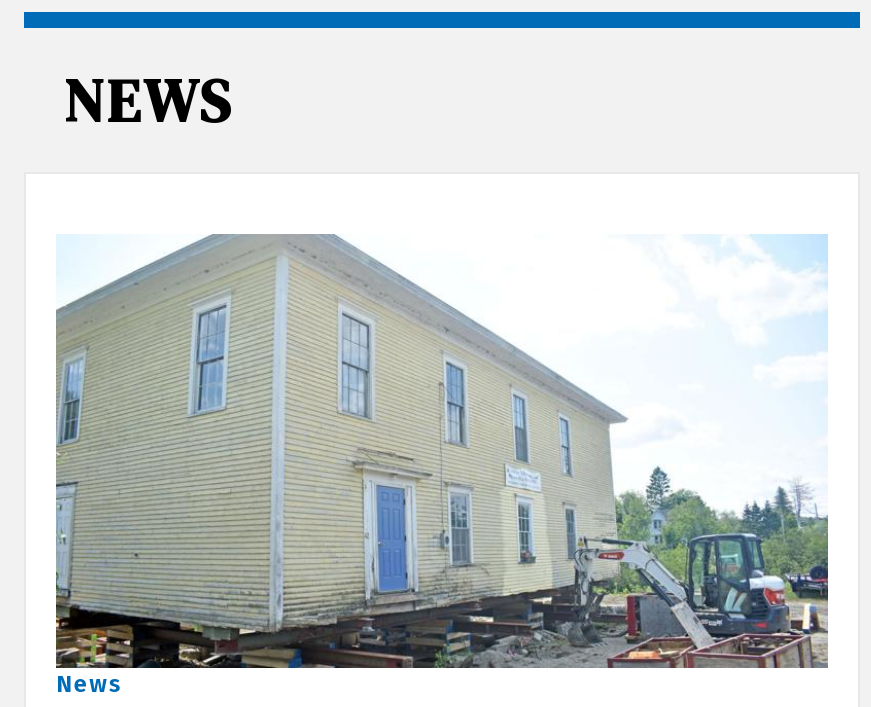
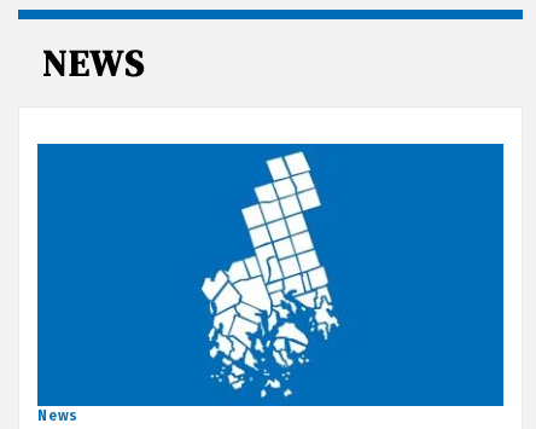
[54,233,830,671] [image] -> [36,143,505,407] [image]

